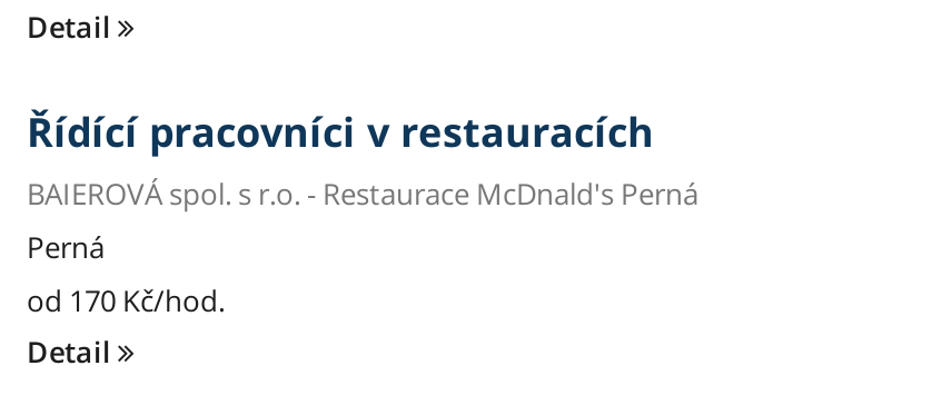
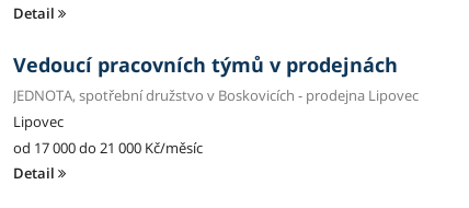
[27,104,698,320] Řídící pracovníci v restauracích | BAIEROVÁ spol. s r.o. - Restaurace McDnald's Perná | Perná | od 170 Kč/hod. -> [13,51,419,158] Vedoucí pracovních týmů v prodejnách | JEDNOTA, spotřební družstvo v Boskovicích - prodejna Lipovec | Lipovec | od 17 000 do 21 000 Kč/měsíc

